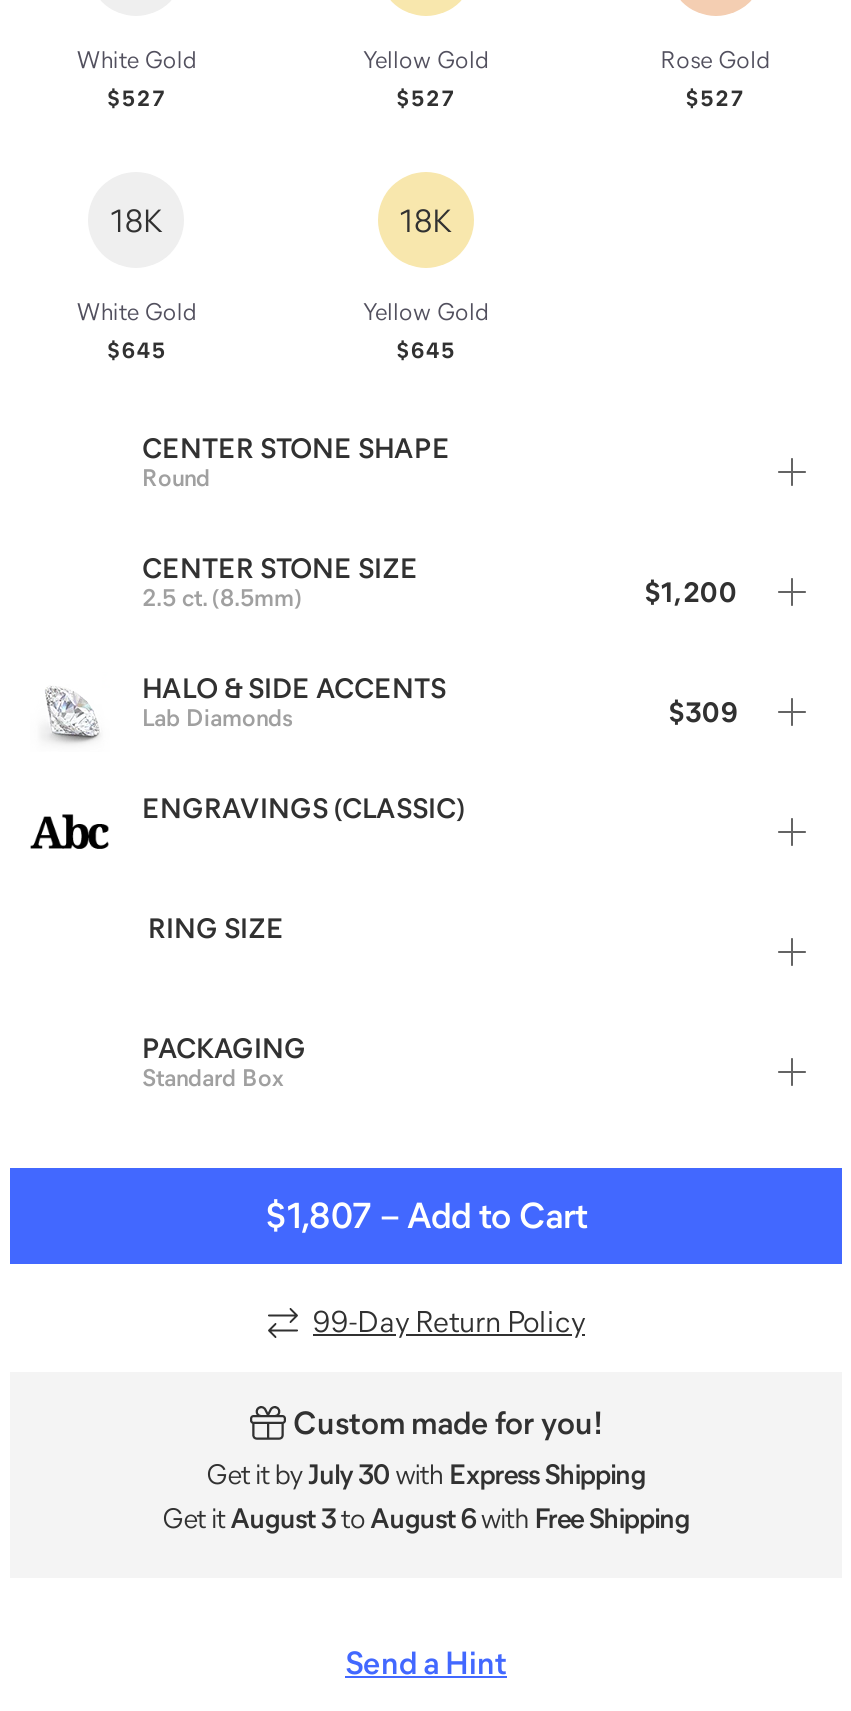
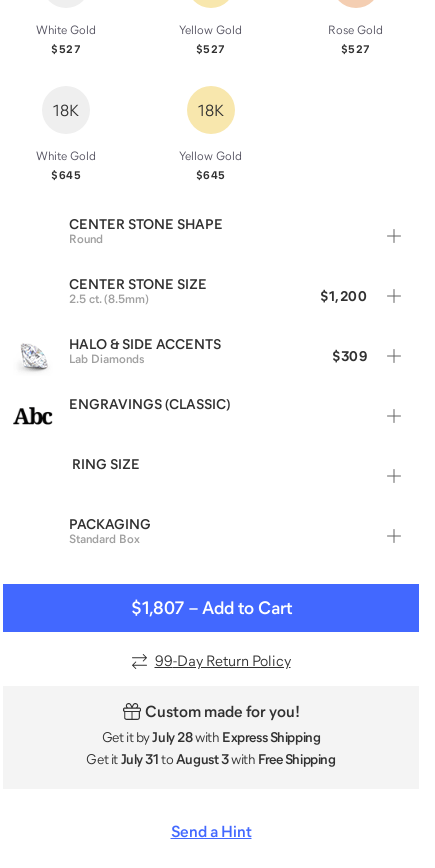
[206,1461,646,1489] Get it by July 30 with Express Shipping -> [102,730,320,744] Get it by July 28 with Express Shipping
[162,1505,690,1533] Get it August 3 to August 6 with Free Shipping -> [86,752,336,766] Get it July 31 to August 3 with Free Shipping

